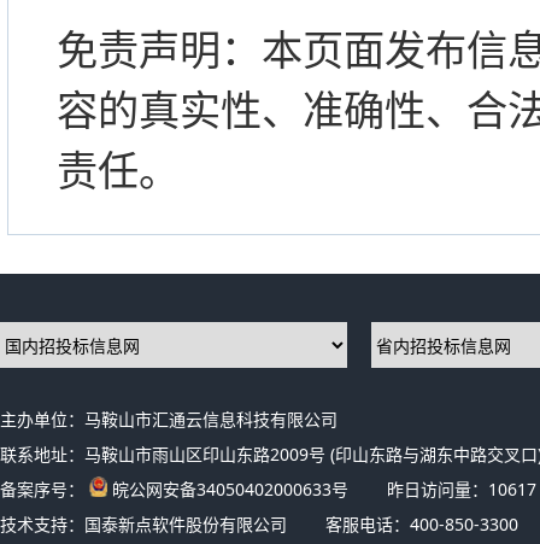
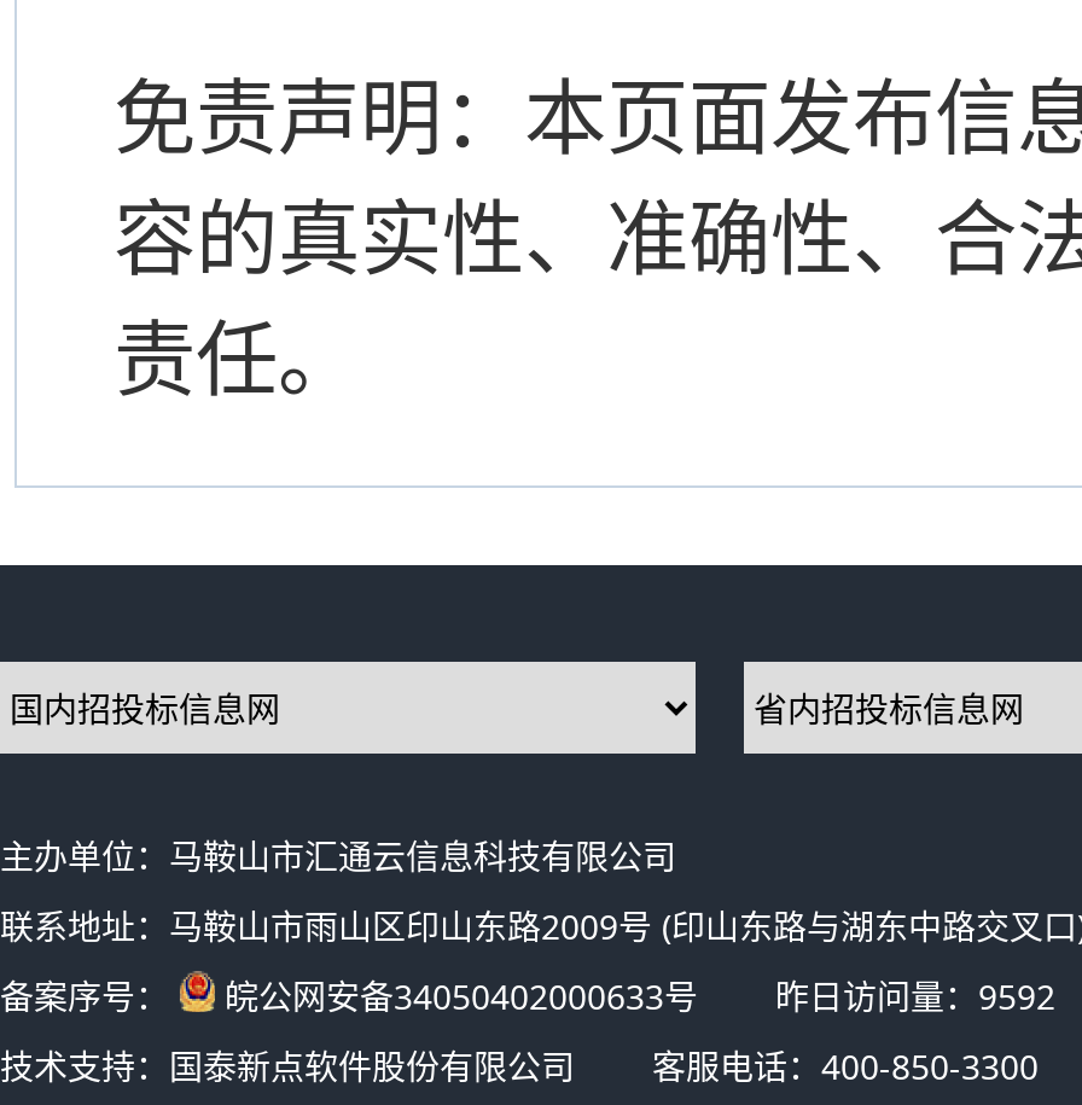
[0,478,536,501] 备案序号： 皖公网安备34050402000633号 昨日访问量：10617 -> [0,973,1055,1019] 备案序号： 皖公网安备34050402000633号 昨日访问量：9592

